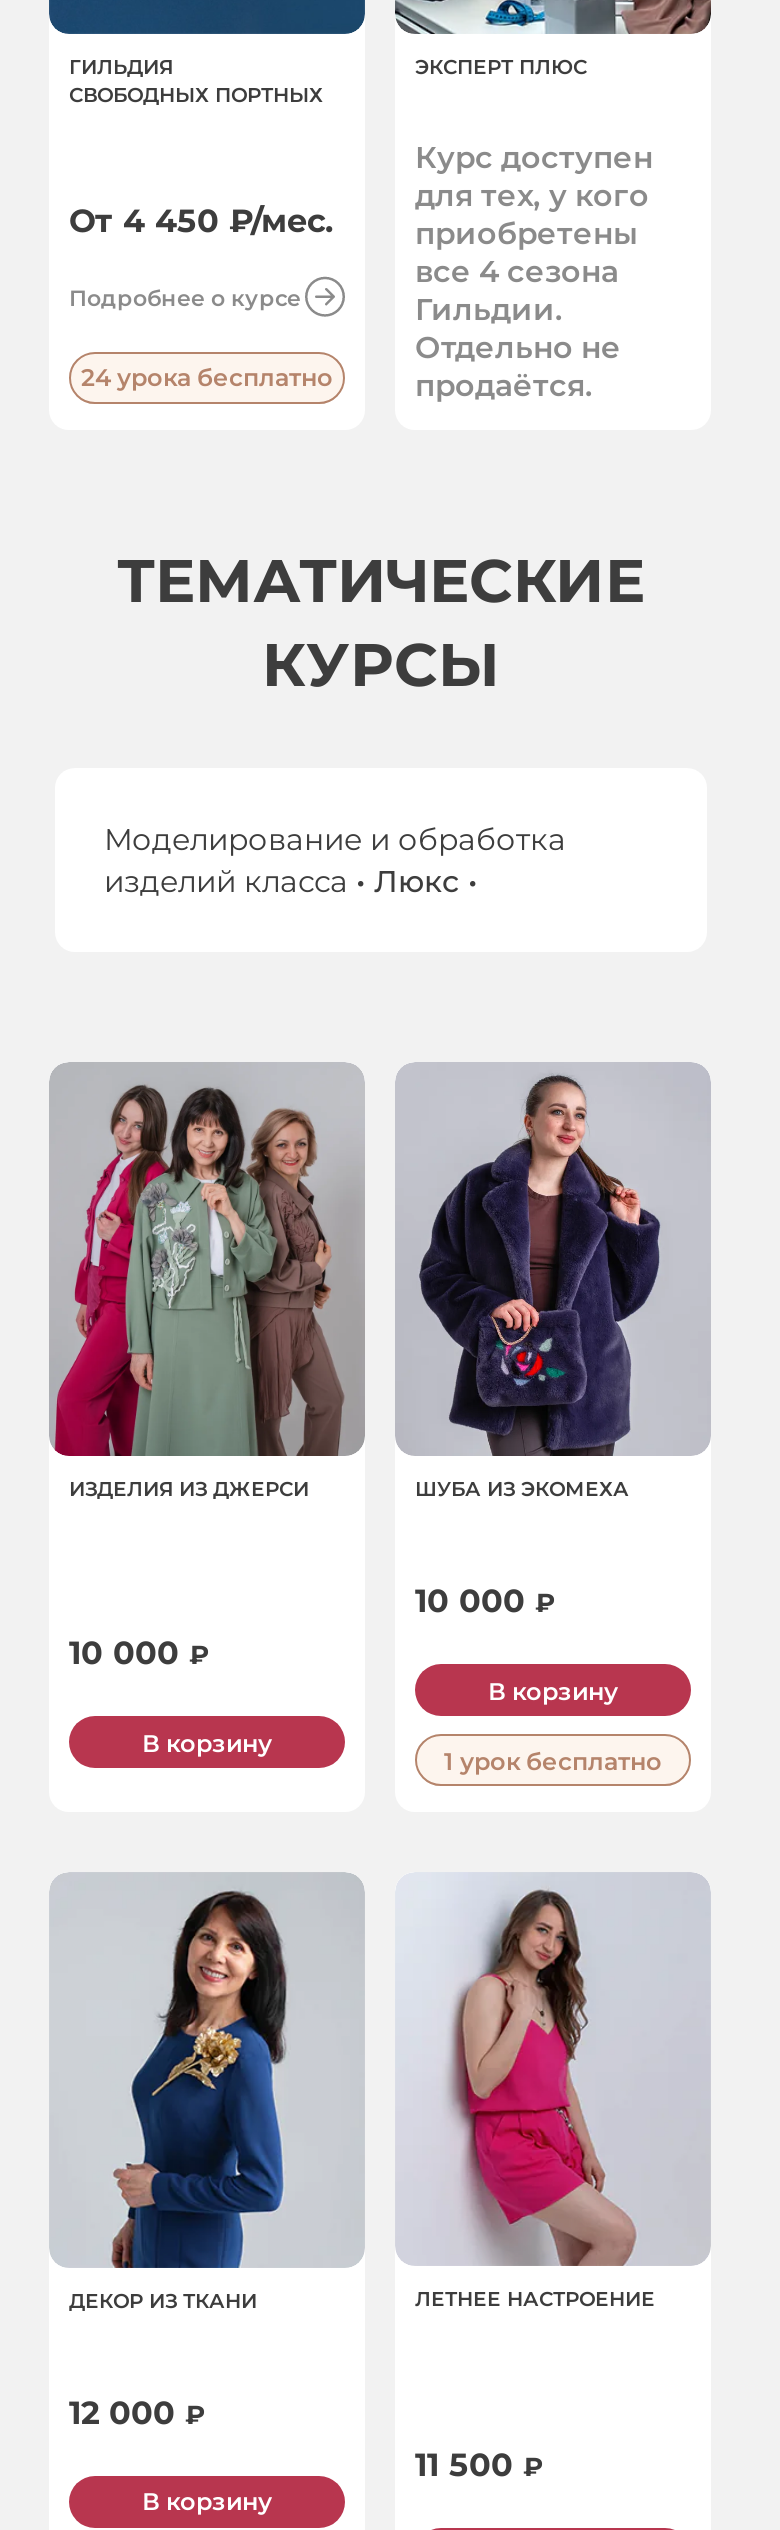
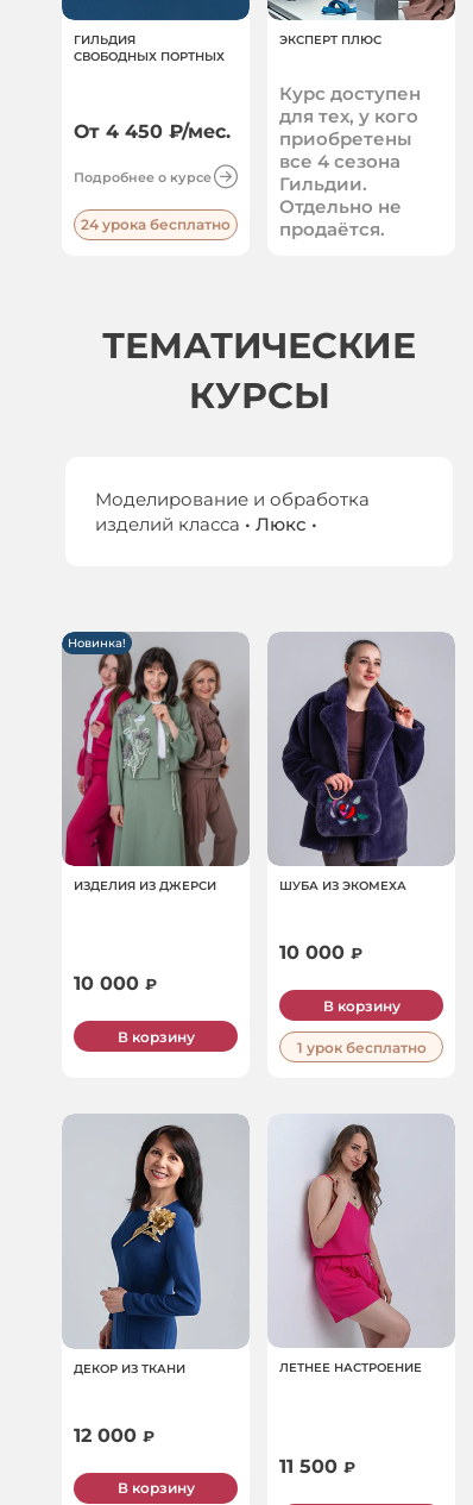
none -> [68,635,126,650] Новинка!

